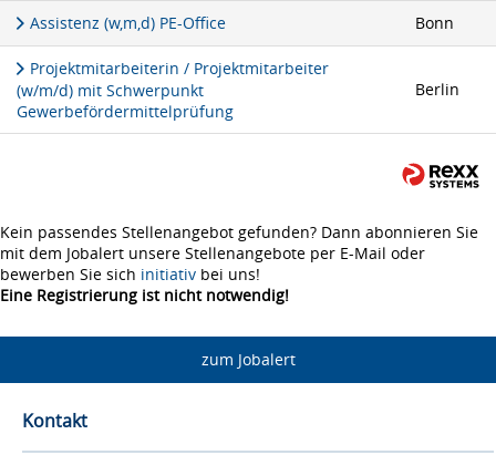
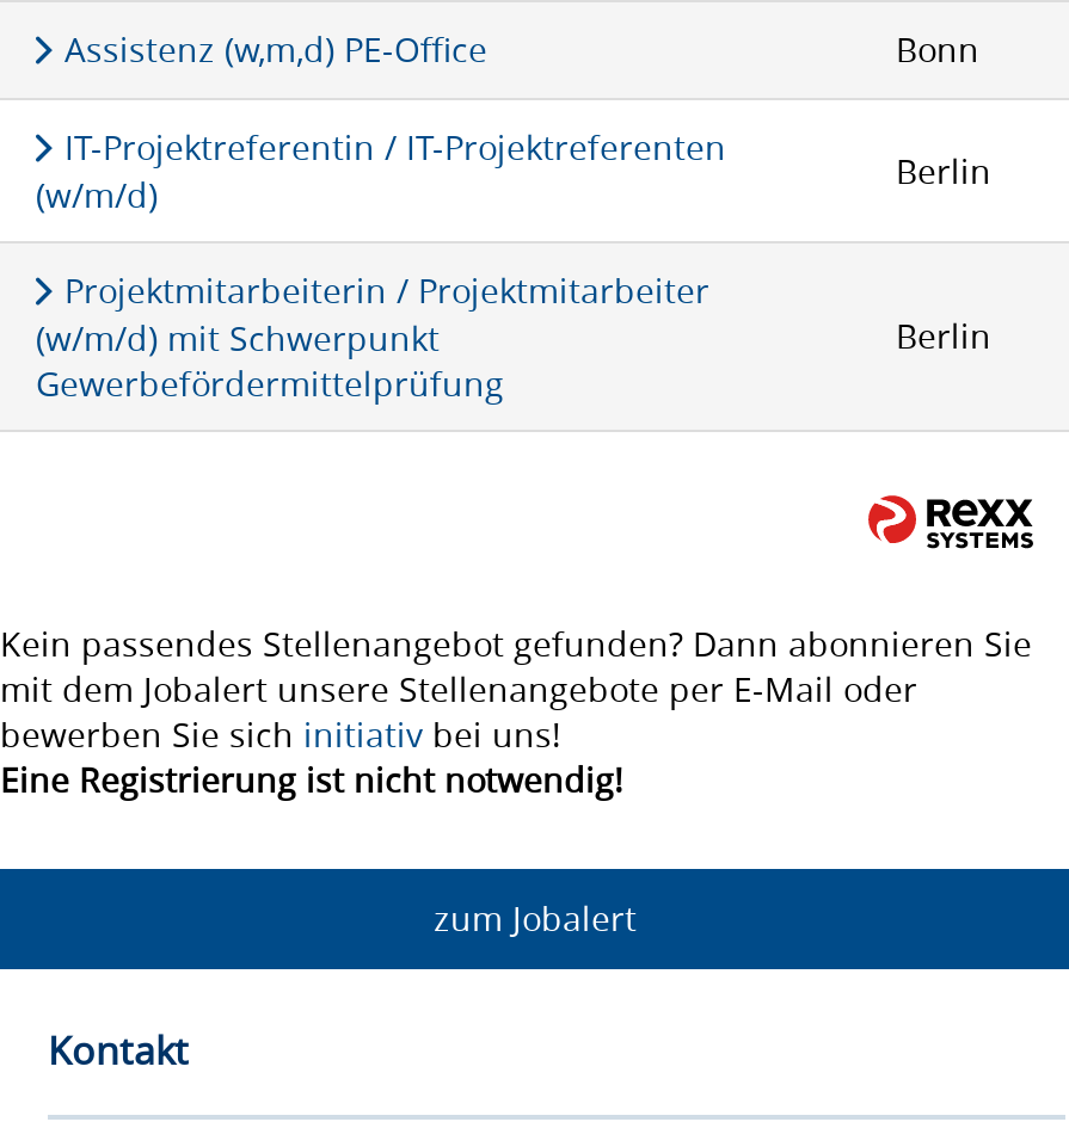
none -> [36,124,726,217] IT-Projektreferentin / IT-Projektreferenten | (w/m/d)
none -> [896,148,991,193] Berlin

